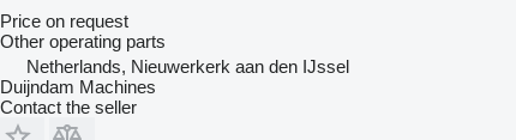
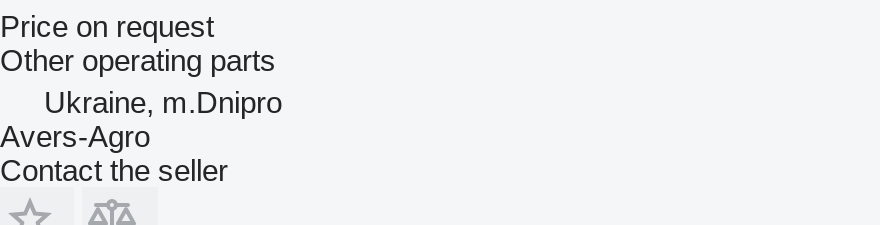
[0,56,349,97] Netherlands, Nieuwerkerk aan den IJssel | Duijndam Machines -> [0,85,282,153] Ukraine, m.Dnipro | Avers-Agro

